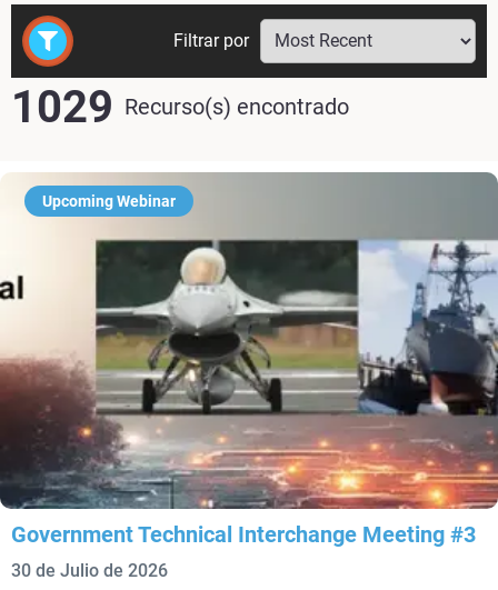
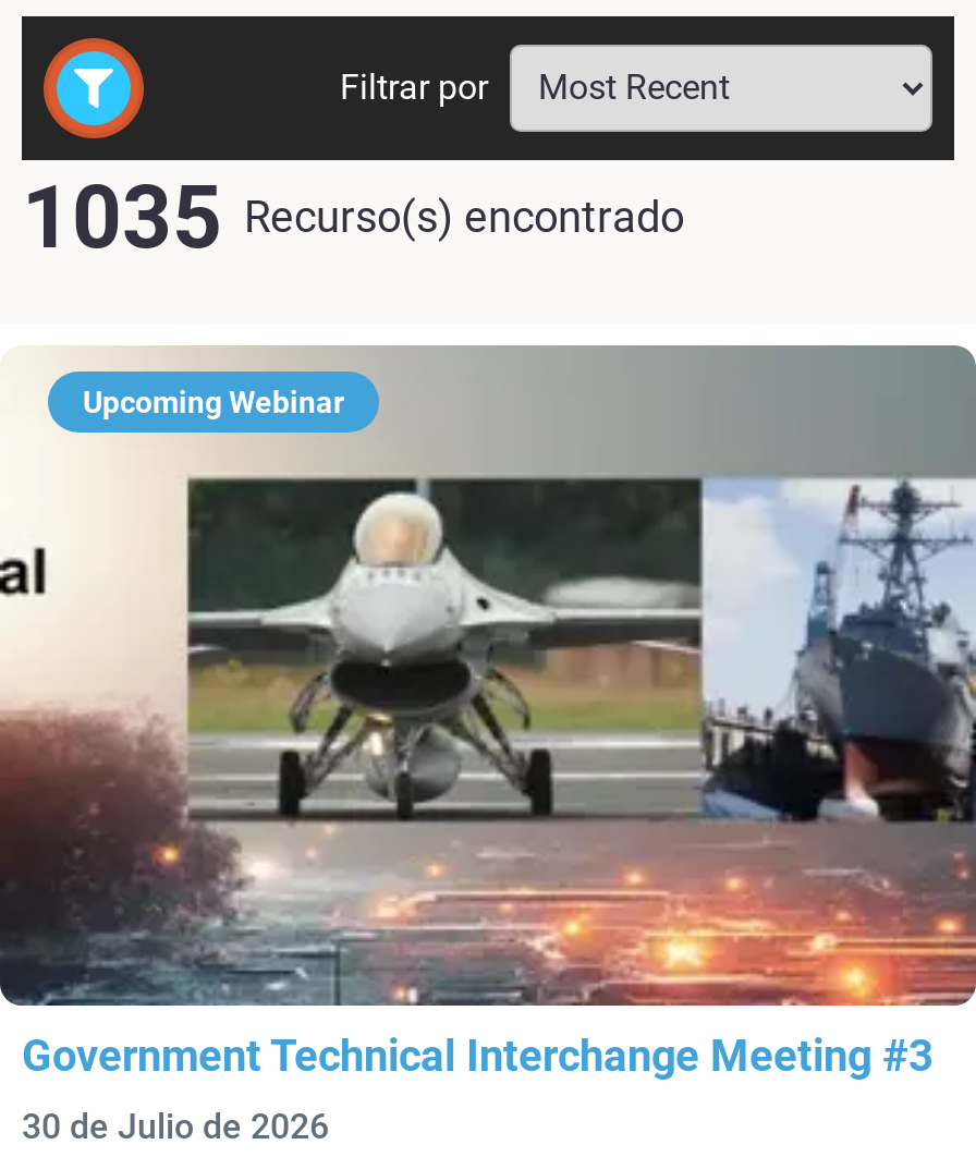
[11,81,349,133] 1029 Recurso(s) encontrado -> [22,166,684,268] 1035 Recurso(s) encontrado

